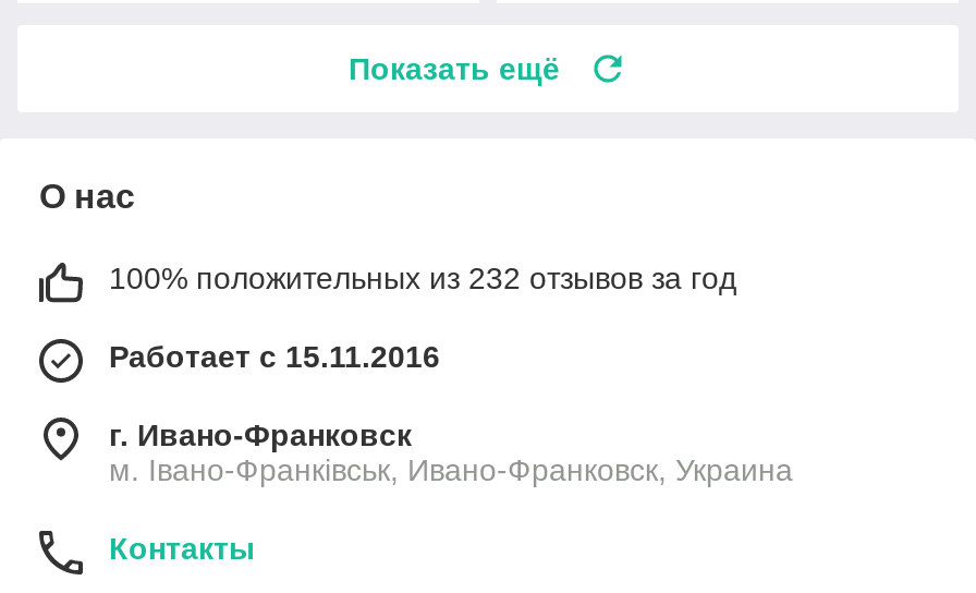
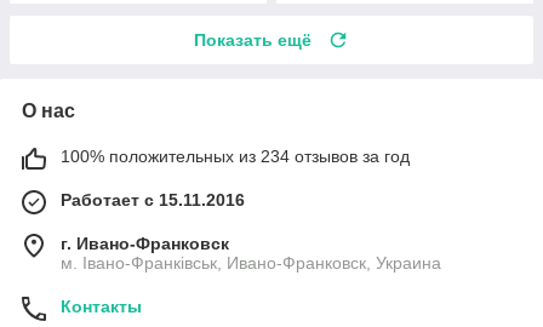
[109,261,736,295] 100% положительных из 232 отзывов за год -> [61,147,410,166] 100% положительных из 234 отзывов за год

